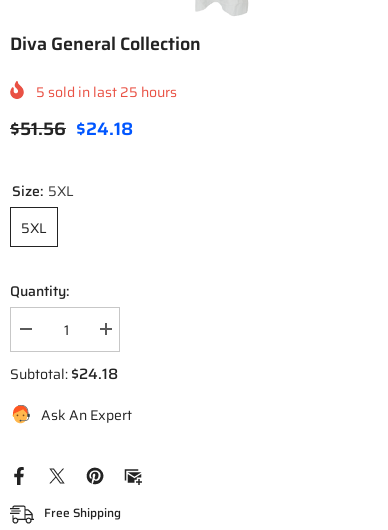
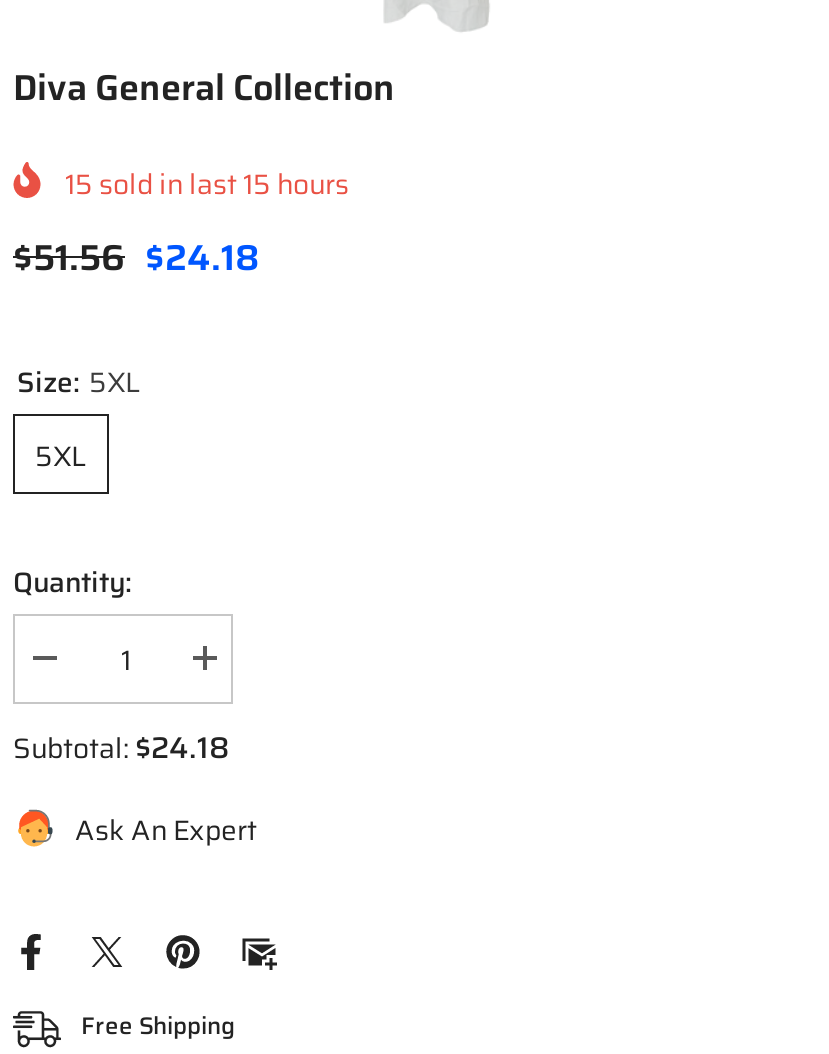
[36,81,177,103] 5 sold in last 25 hours -> [65,163,349,207] 15 sold in last 15 hours

